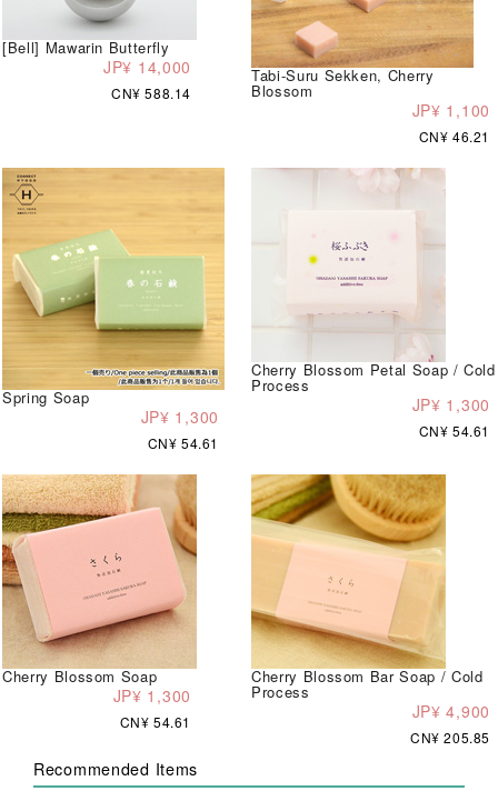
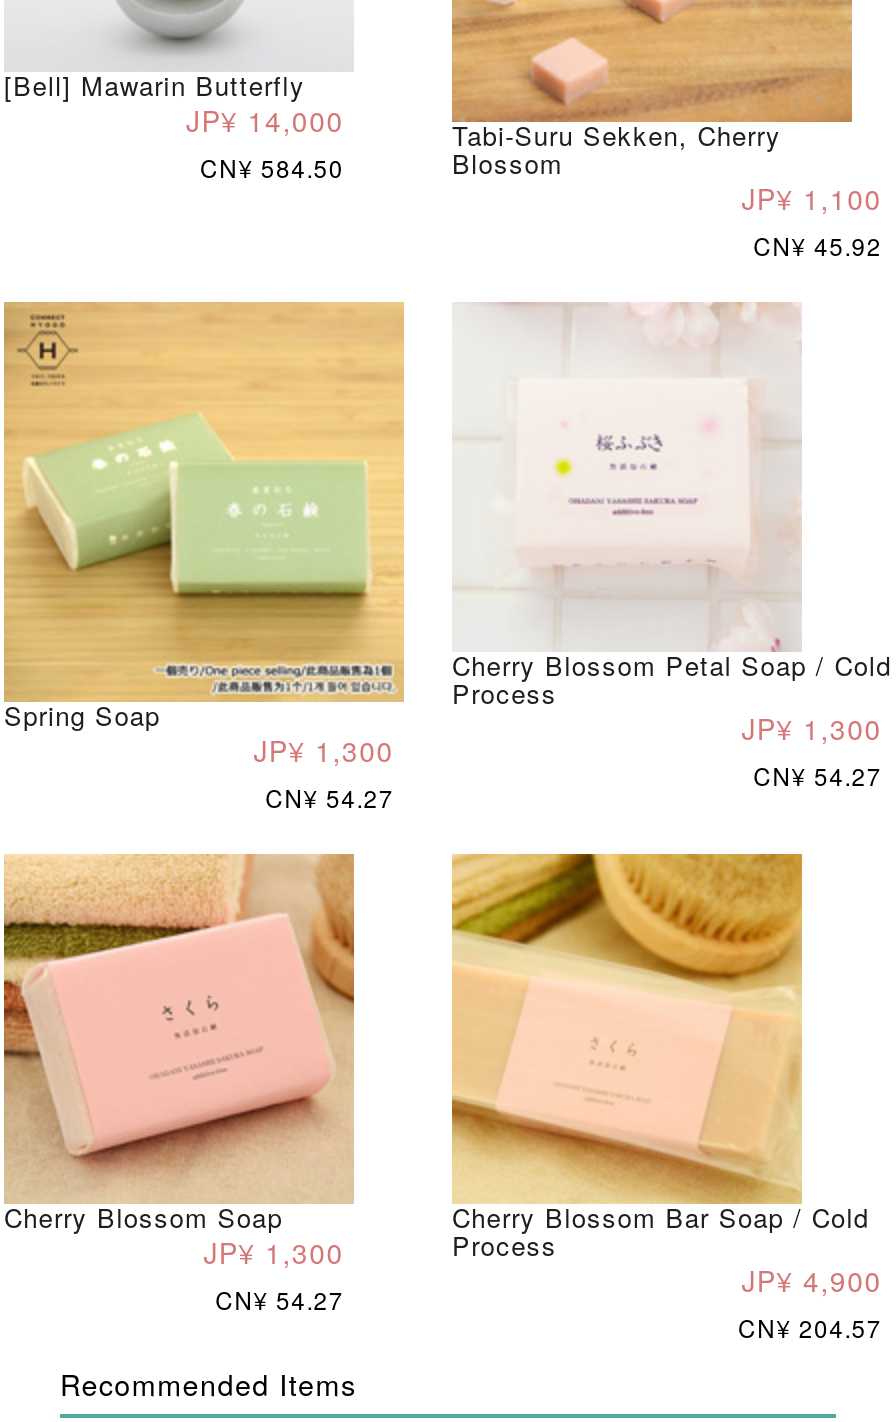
[111,83,191,102] CN¥ 588.14 -> [200,149,344,183] CN¥ 584.50
[419,126,490,145] CN¥ 46.21 -> [753,227,882,261] CN¥ 45.92
[419,421,490,440] CN¥ 54.61 -> [753,757,882,791] CN¥ 54.27
[147,433,219,452] CN¥ 54.61 -> [265,779,394,813] CN¥ 54.27
[120,712,191,731] CN¥ 54.61 -> [215,1281,344,1315] CN¥ 54.27
[410,727,490,746] CN¥ 205.85 -> [738,1309,882,1343] CN¥ 204.57

